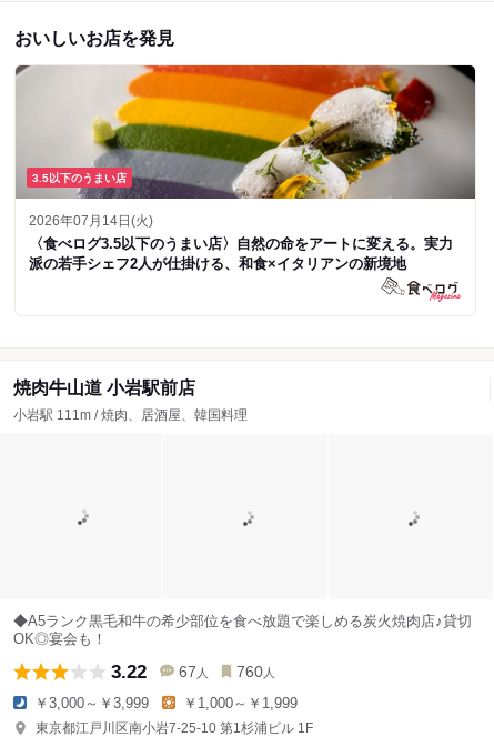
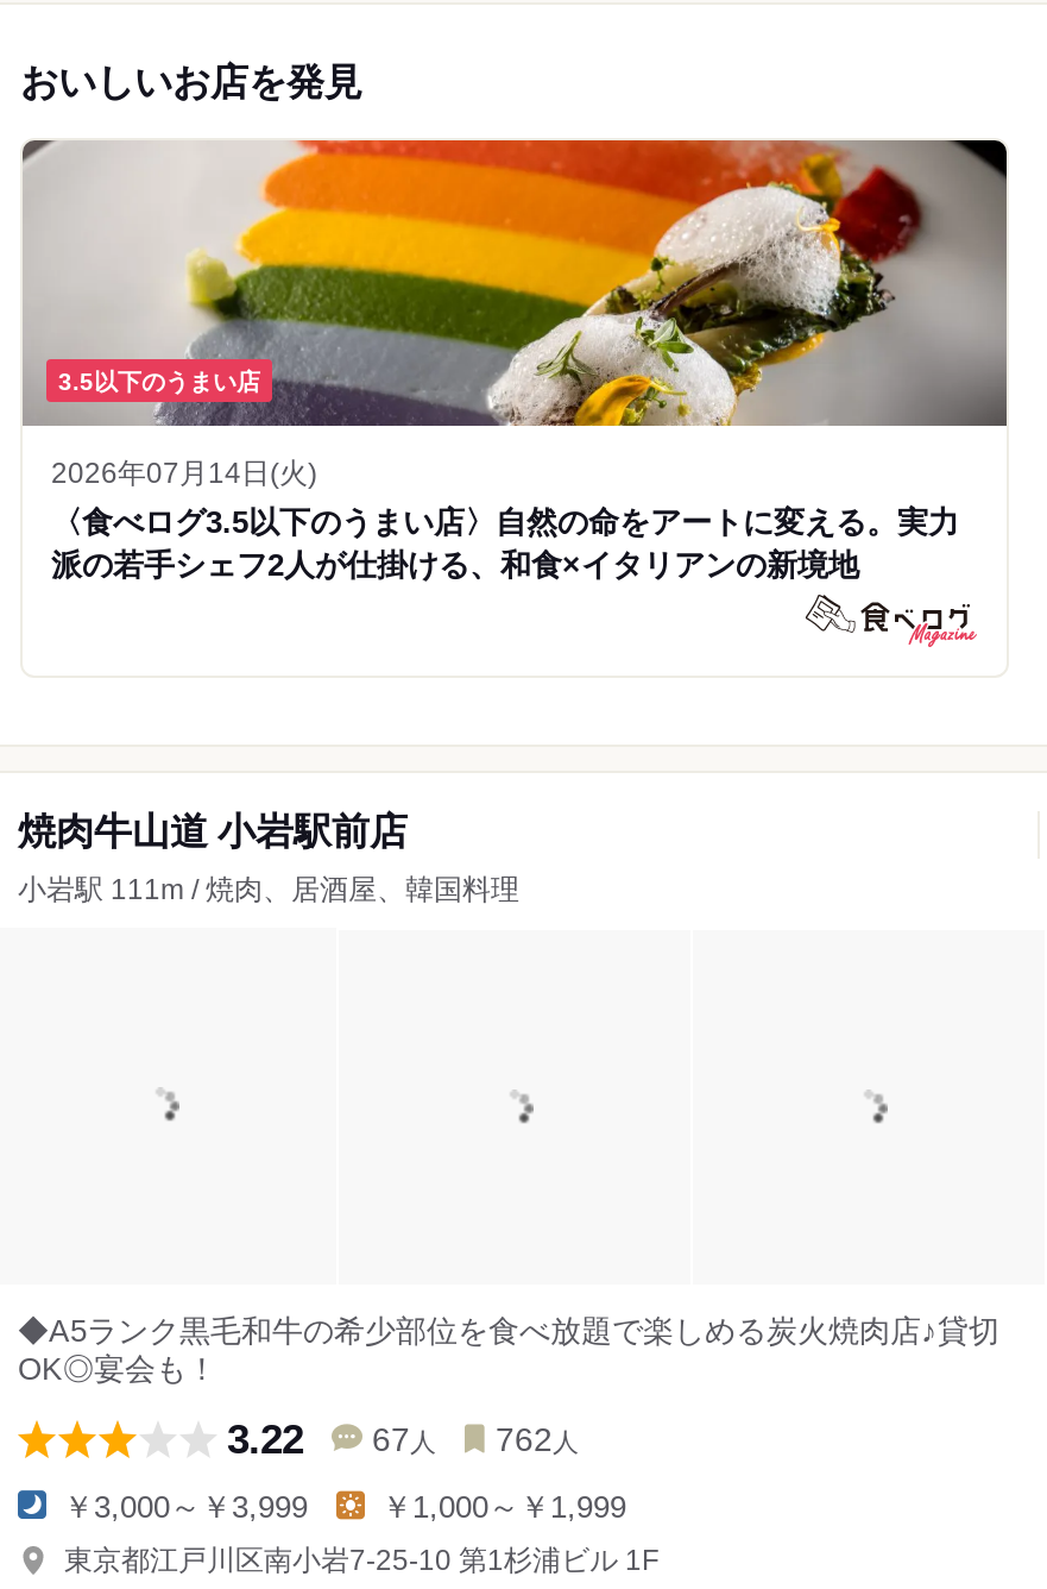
[111,661,275,683] 3.22 67人 760人 -> [227,1416,579,1464] 3.22 67人 762人

